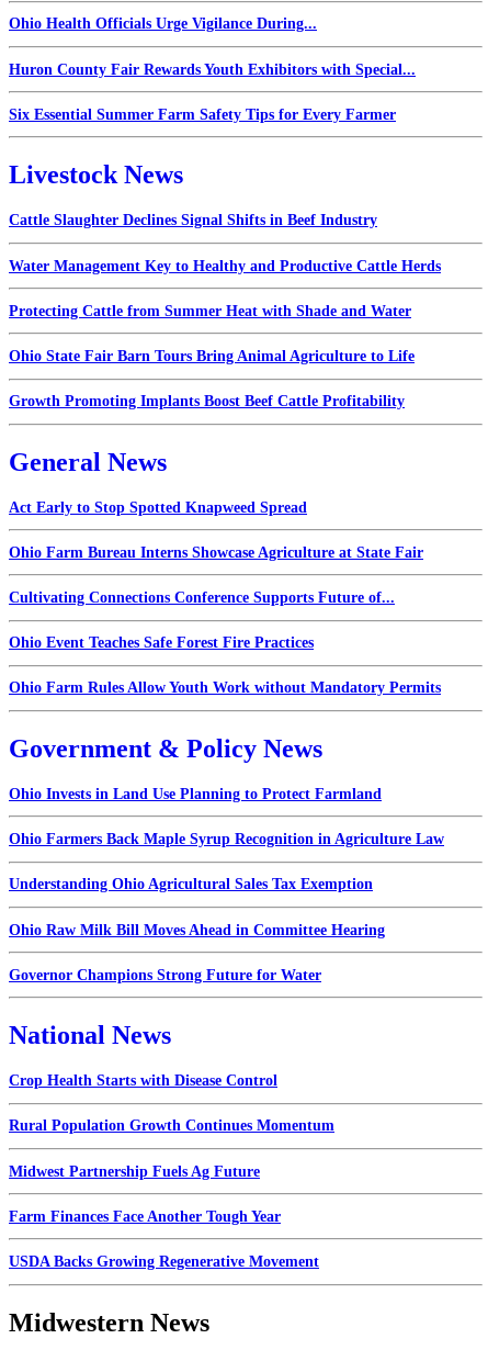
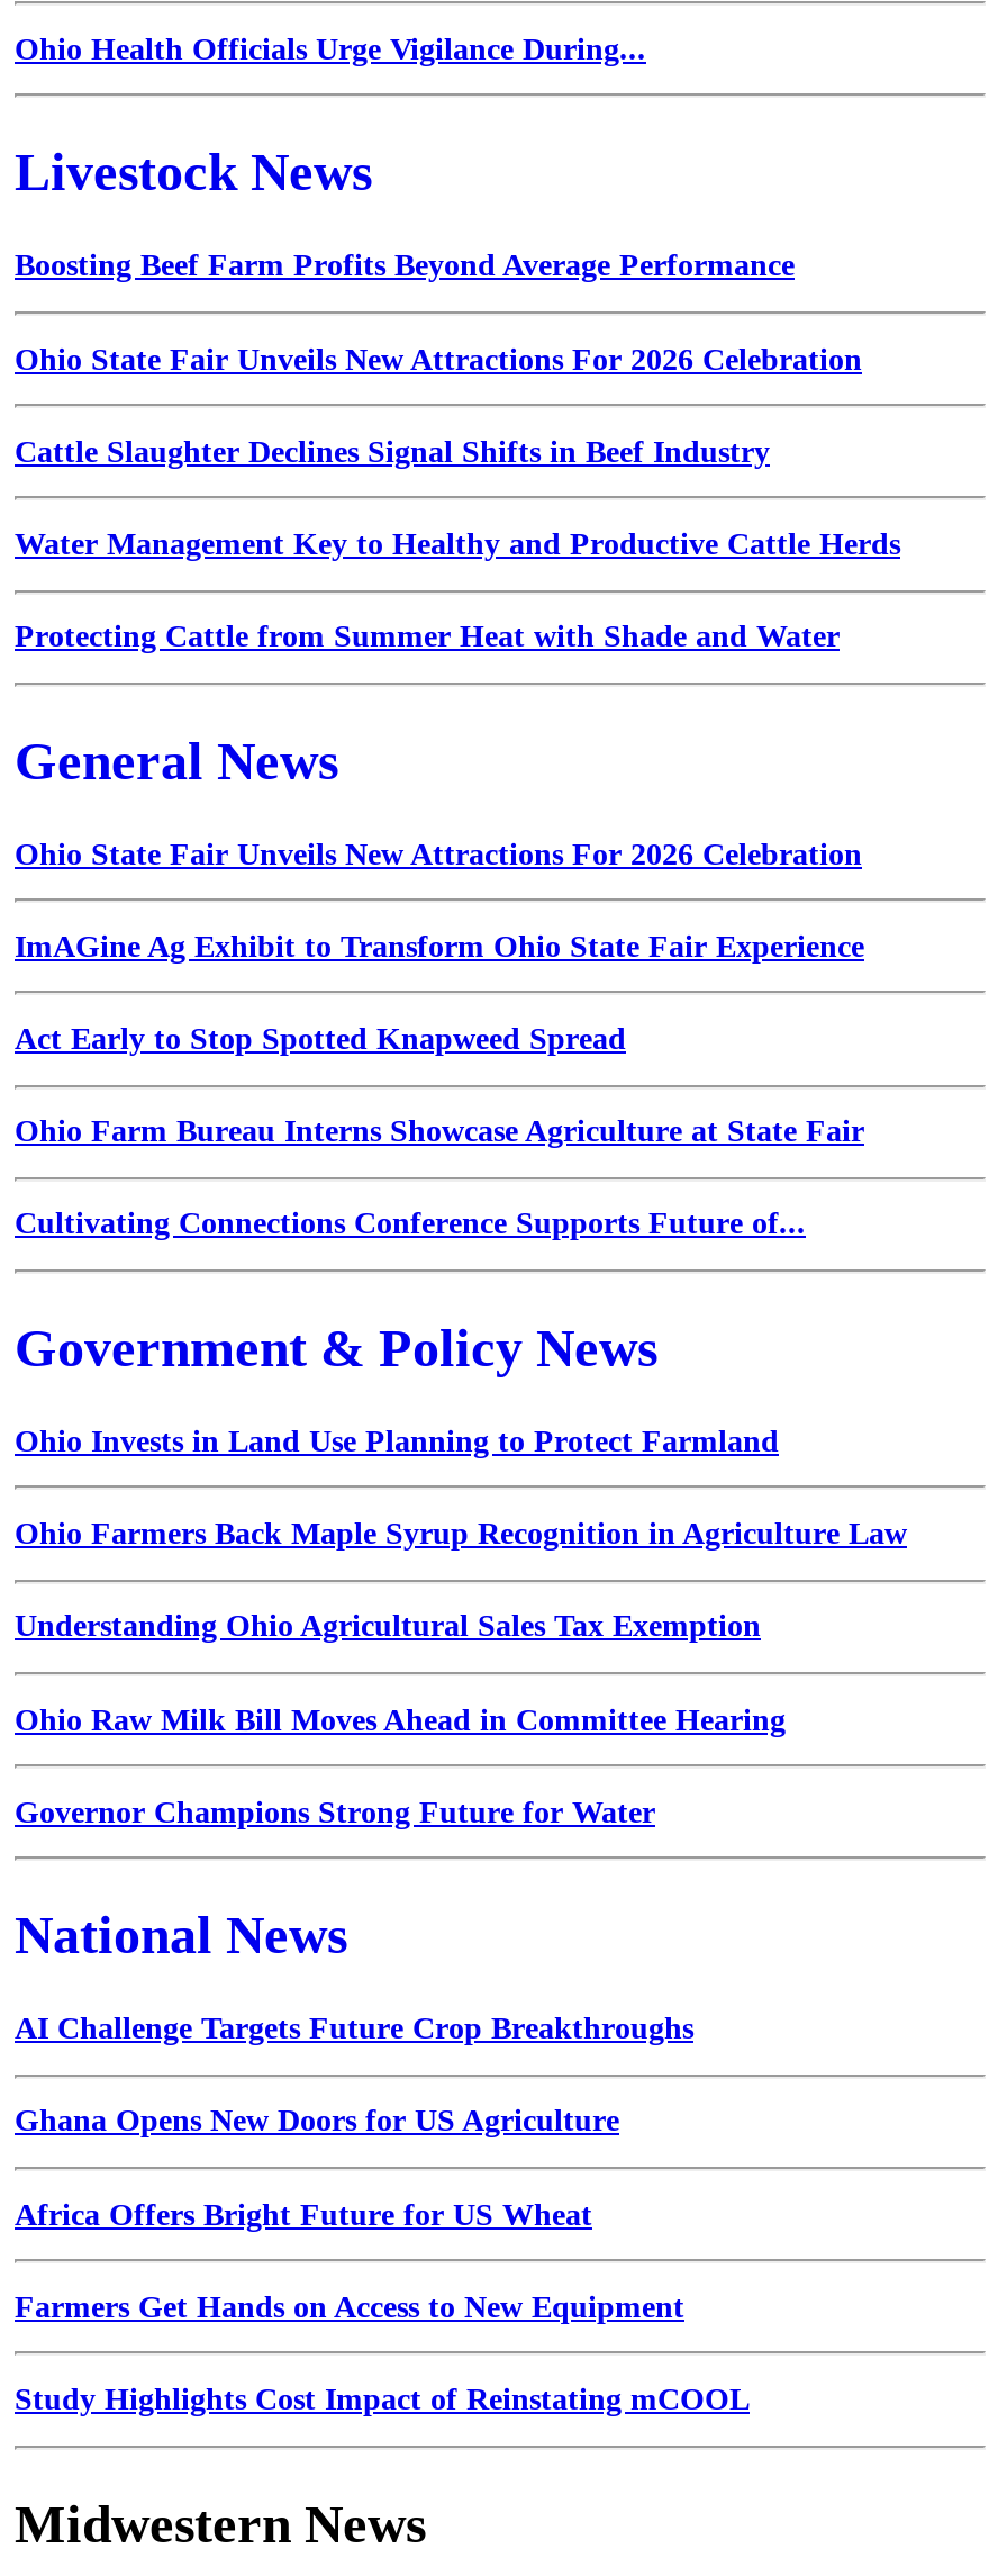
[9,61,416,123] Huron County Fair Rewards Youth Exhibitors with Special... | Six Essential Summer Farm Safety Tips for Every Farmer -> none
none -> [15,249,862,376] Boosting Beef Farm Profits Beyond Average Performance | Ohio State Fair Unveils New Attractions For 2026 Celebration
[9,348,415,410] Ohio State Fair Barn Tours Bring Animal Agriculture to Life | Growth Promoting Implants Boost Beef Cattle Profitability -> none
none -> [15,837,864,963] Ohio State Fair Unveils New Attractions For 2026 Celebration | ImAGine Ag Exhibit to Transform Ohio State Fair Experience
[9,635,441,696] Ohio Event Teaches Safe Forest Fire Practices | Ohio Farm Rules Allow Youth Work without Mandatory Permits -> none
[9,1073,277,1089] Crop Health Starts with Disease Control -> [15,2012,693,2046] AI Challenge Targets Future Crop Breakthroughs
[9,1118,334,1134] Rural Population Growth Continues Momentum -> [15,2105,619,2139] Ghana Opens New Doors for US Agriculture
[9,1163,260,1179] Midwest Partnership Fuels Ag Future -> [15,2198,592,2231] Africa Offers Bright Future for US Wheat
[9,1208,281,1225] Farm Finances Face Another Tough Year -> [15,2290,684,2324] Farmers Get Hands on Access to New Equipment
[9,1253,319,1270] USDA Backs Growing Regenerative Movement -> [15,2383,750,2417] Study Highlights Cost Impact of Reinstating mCOOL

